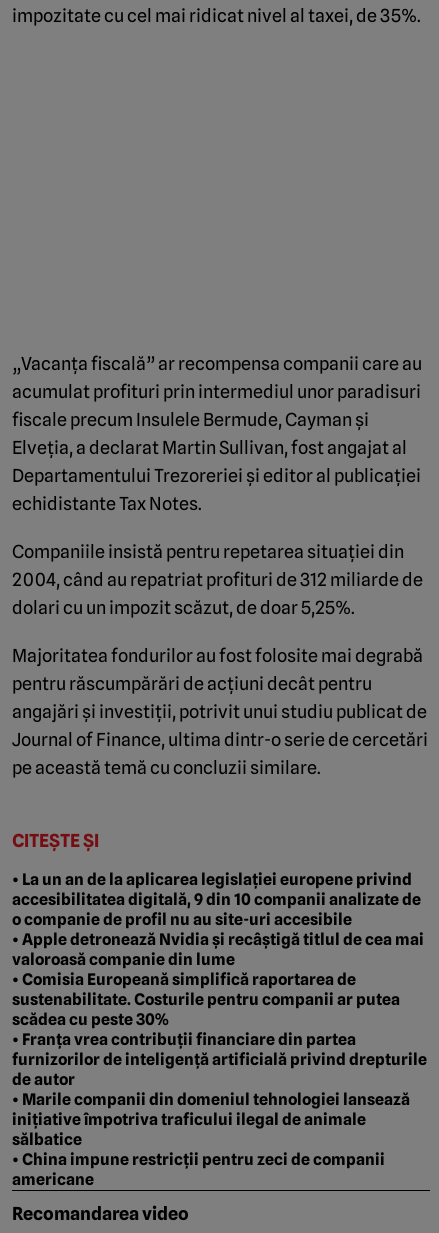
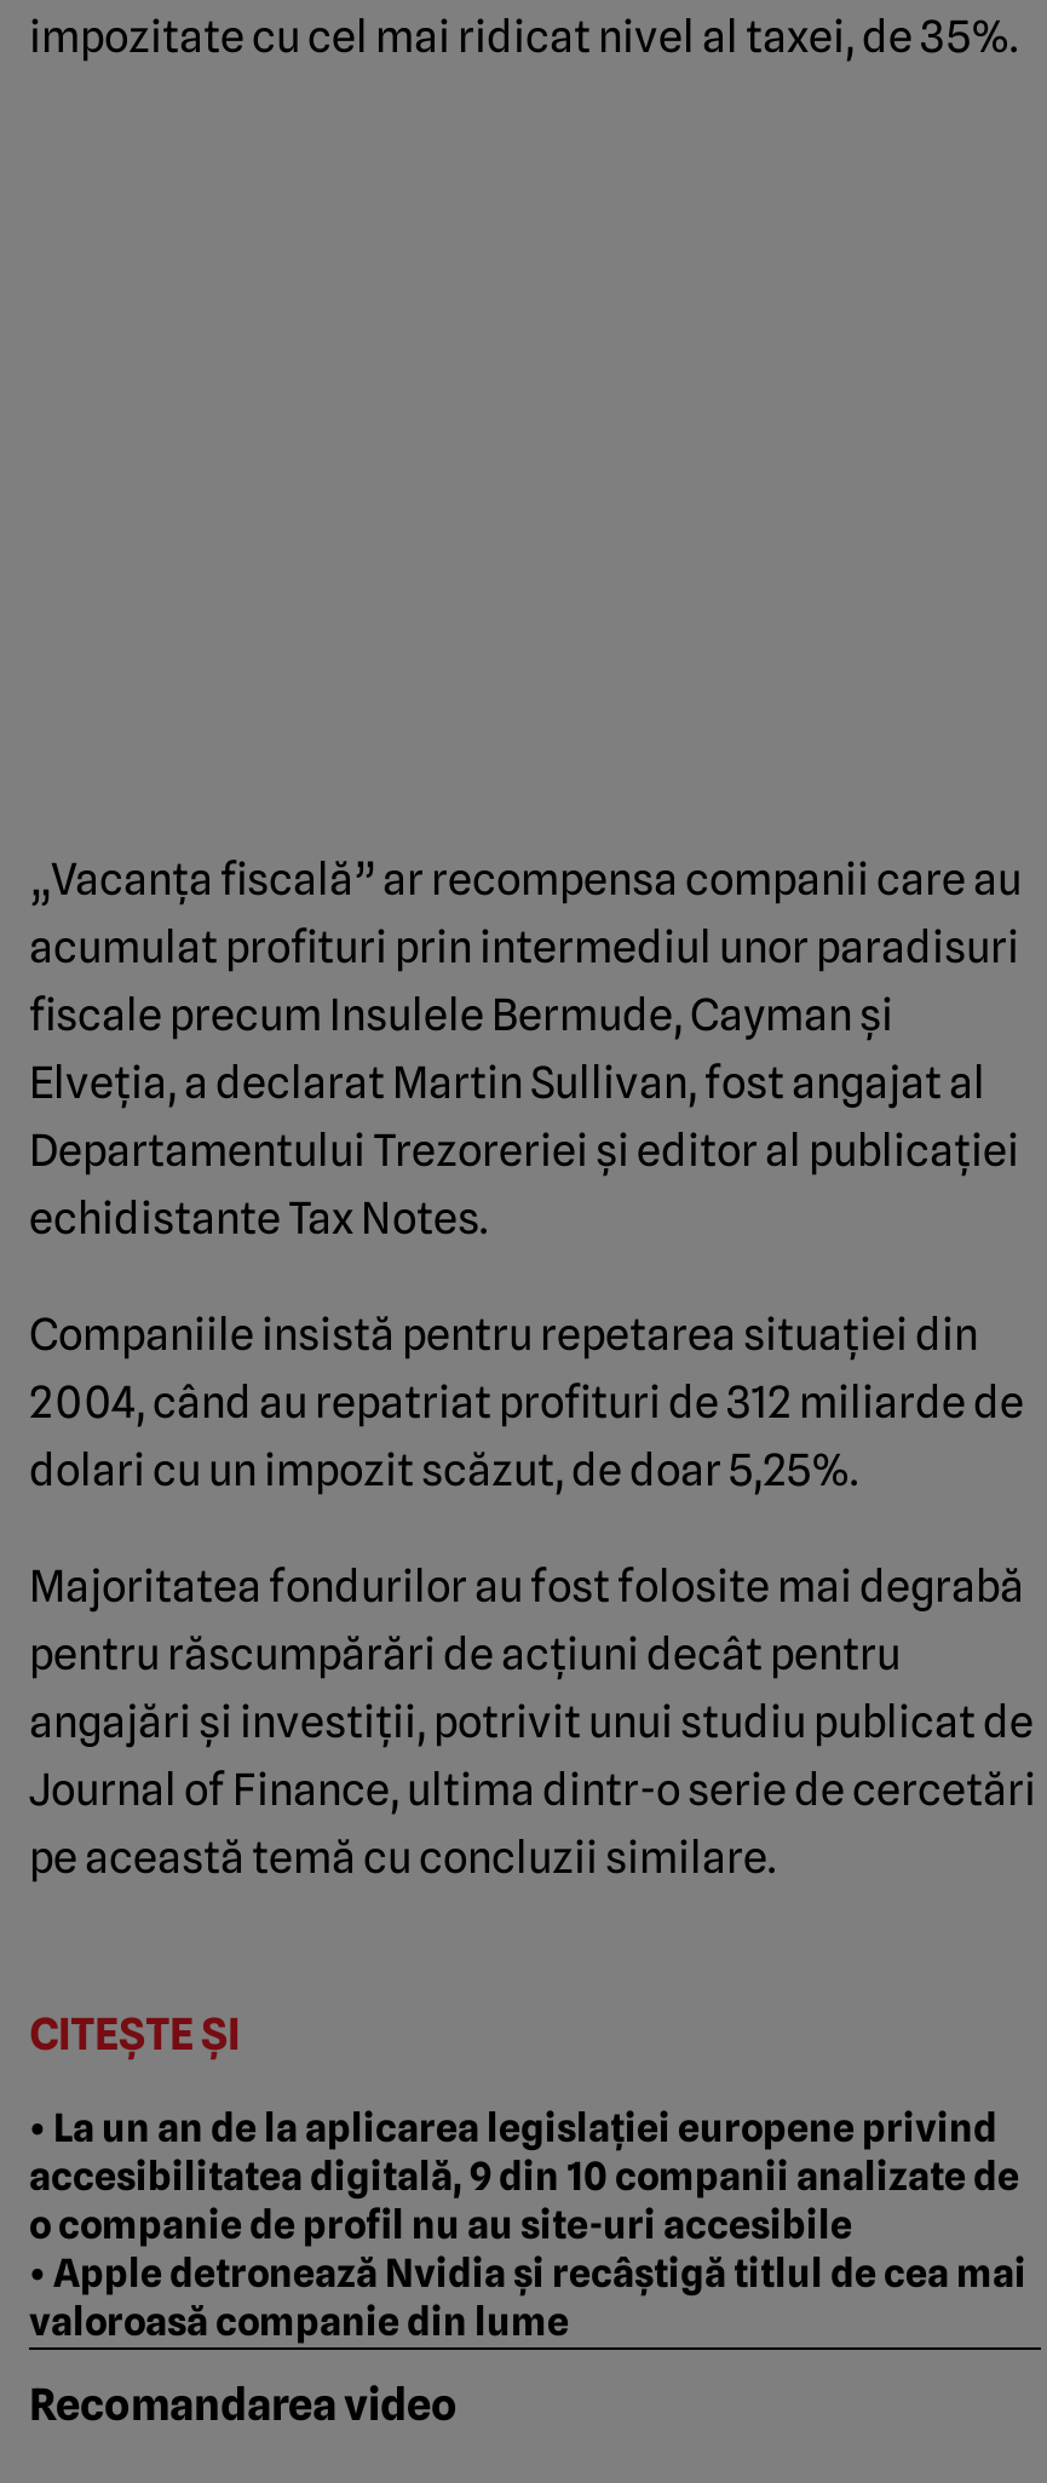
[12,970,427,1189] • Comisia Europeană simplifică raportarea de | sustenabilitate. Costurile pentru companii ar putea | scădea cu peste 30% | • Franța vrea contribuții financiare din partea | furnizorilor de inteligență artificială privind drepturile | de autor | • Marile companii din domeniul tehnologiei lansează | inițiative împotriva traficului ilegal de animale | sălbatice | • China impune restricții pentru zeci de companii | americane -> none

